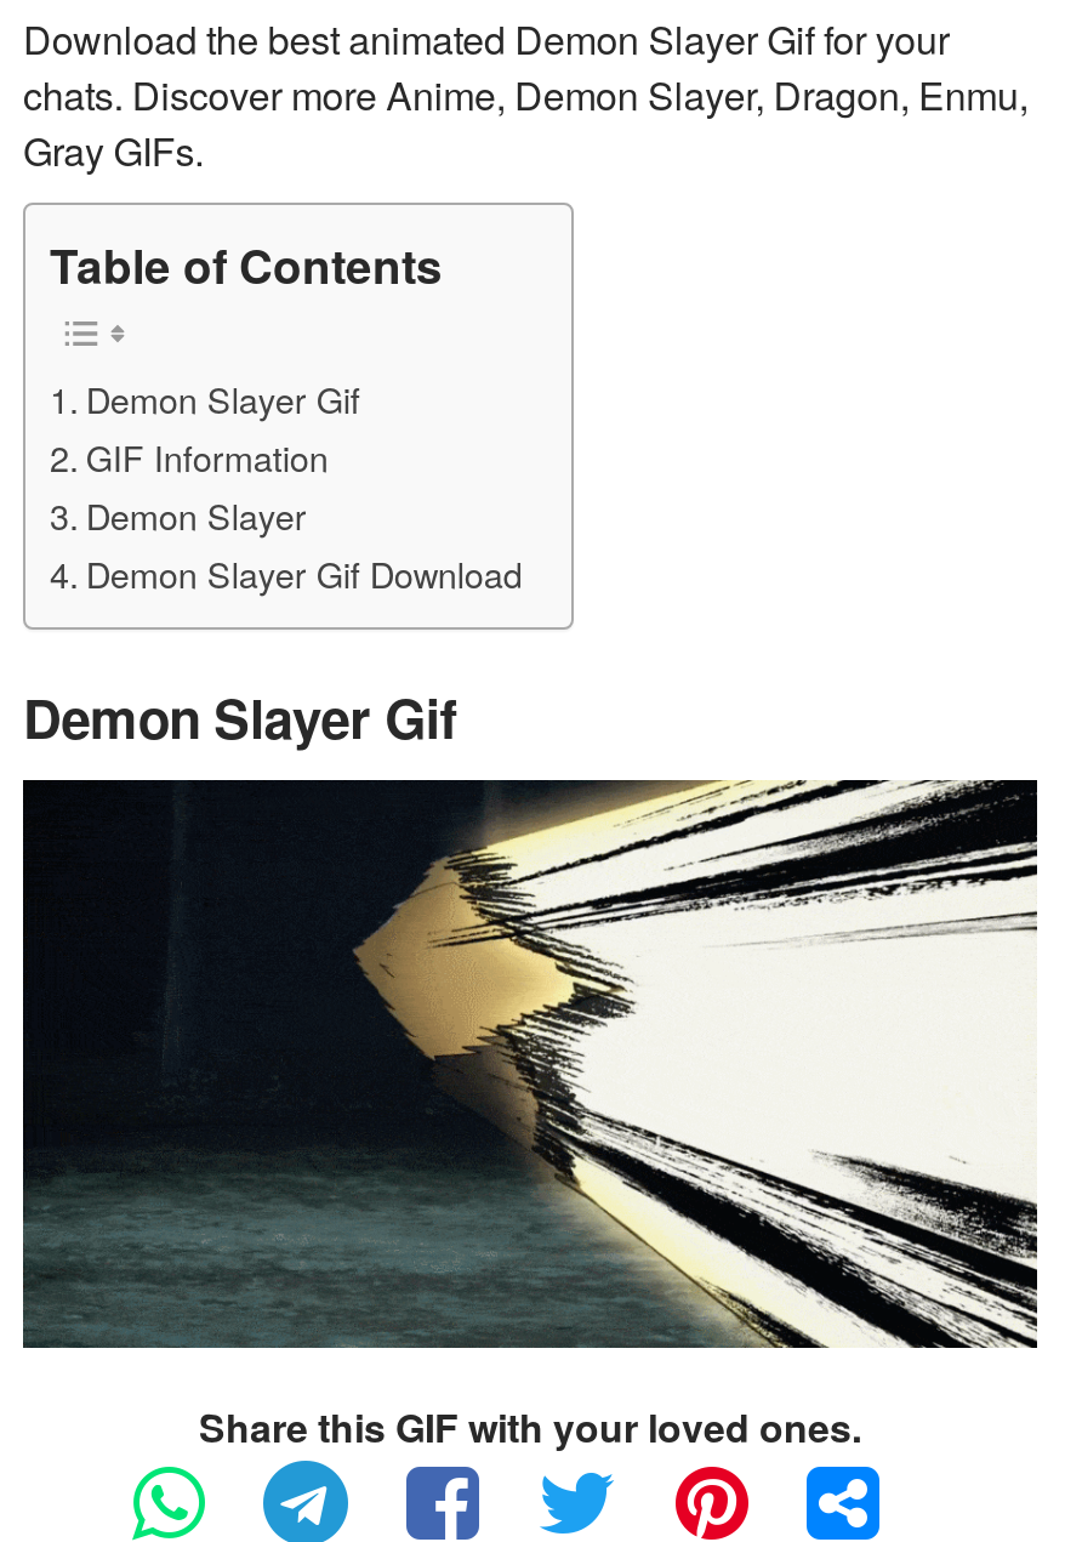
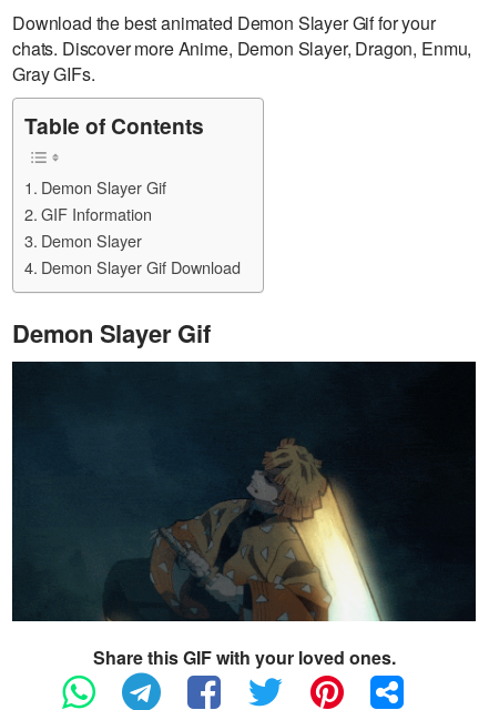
[23,778,1040,1350] [image] -> [13,361,477,622] [image]

